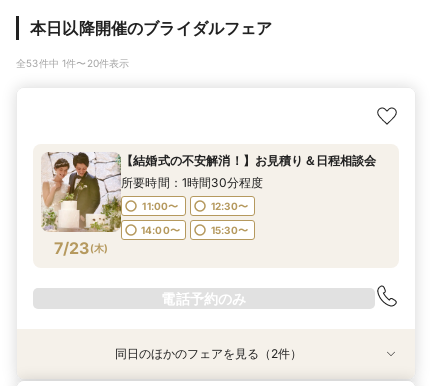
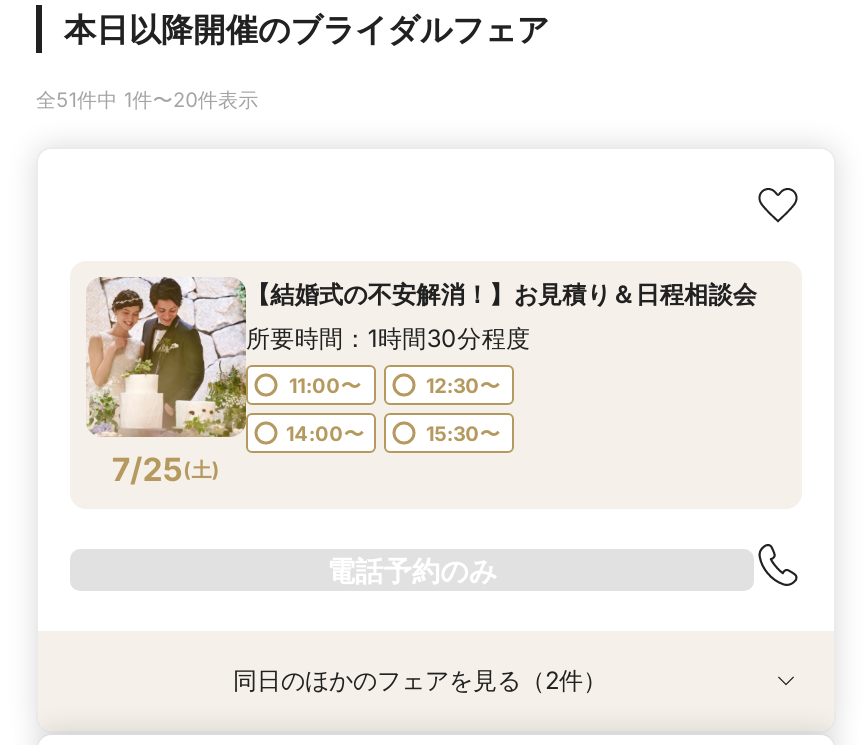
[16,57,129,69] 全53件中 1件〜20件表示 -> [36,87,259,111] 全51件中 1件〜20件表示
[54,238,108,258] 7/23(木) -> [112,449,220,489] 7/25(土)

